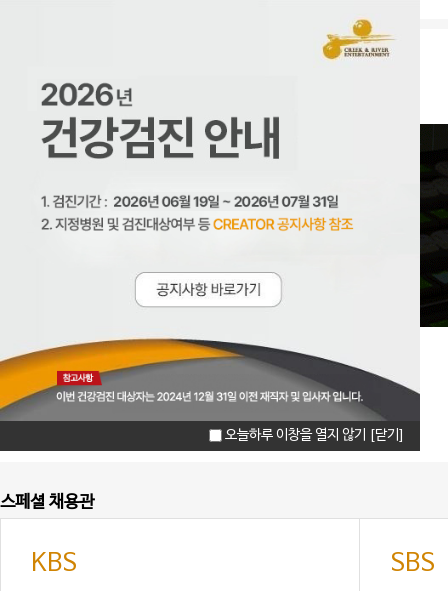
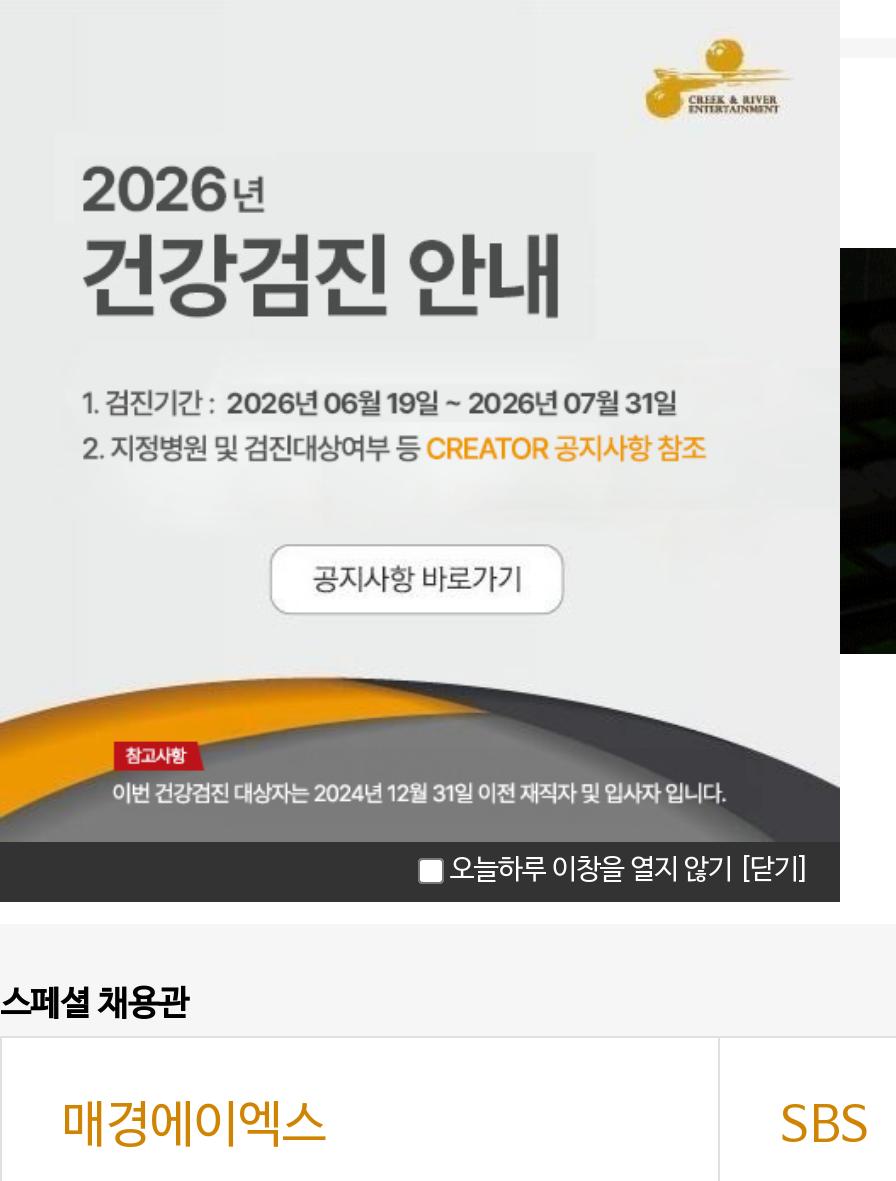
[31,550,77,577] KBS -> [62,1100,326,1154] 매경에이엑스

